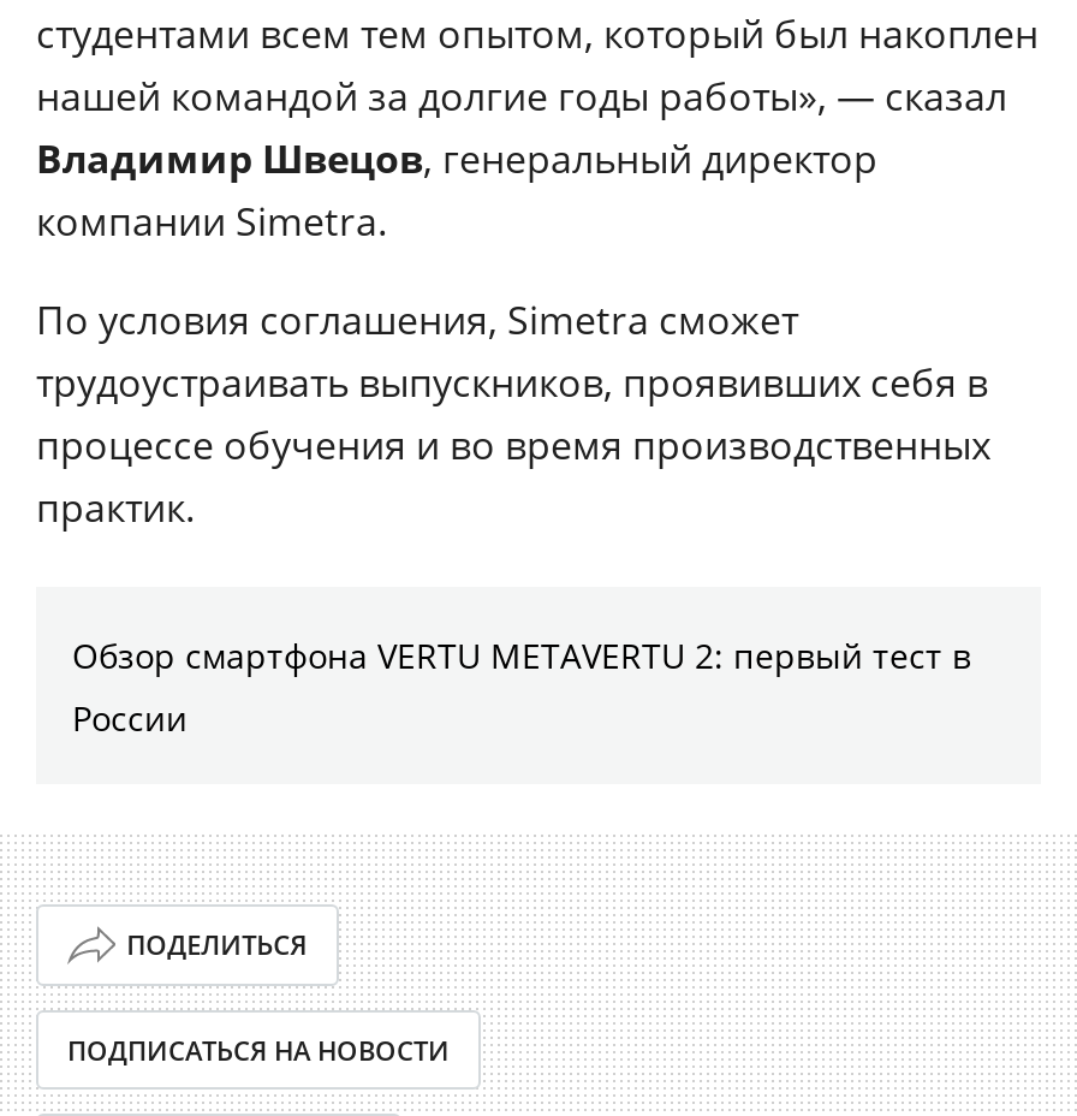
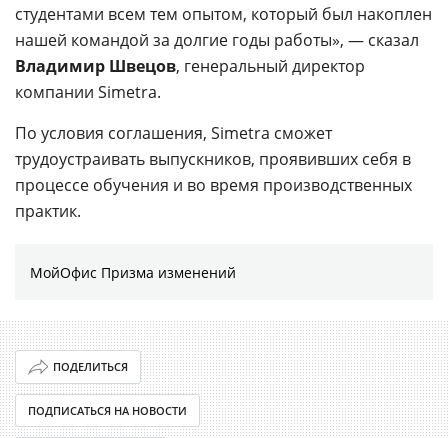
[72,632,971,740] Обзор смартфона VERTU METAVERTU 2: первый тест в | России -> [30,263,236,282] МойОфис Призма изменений

